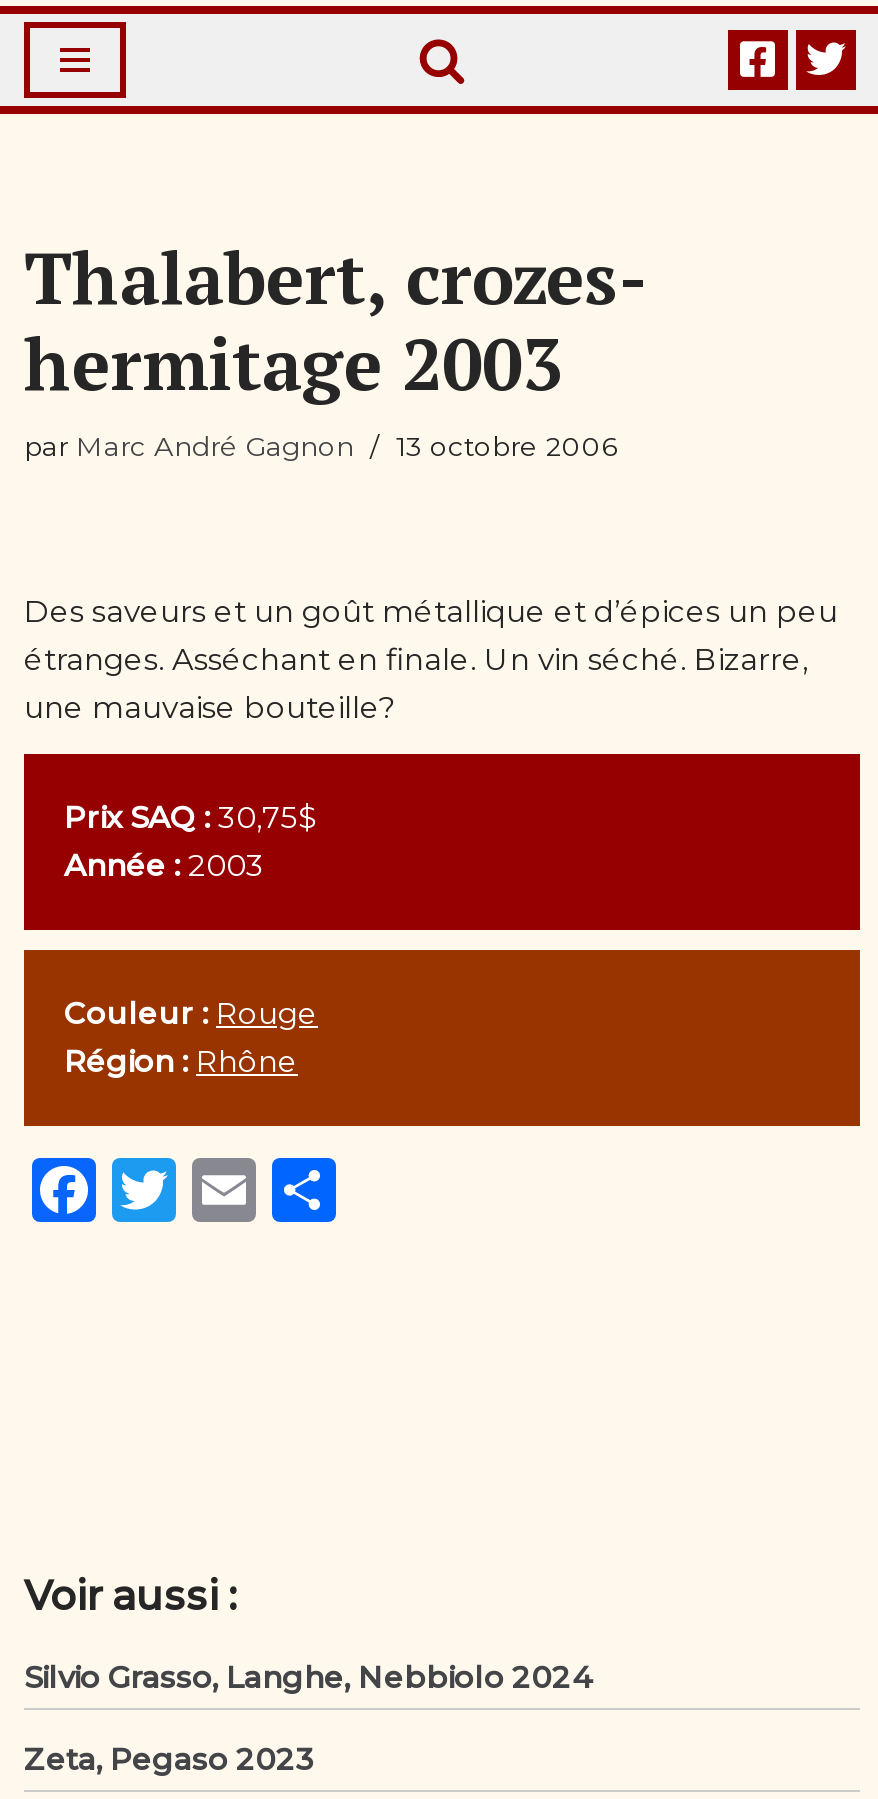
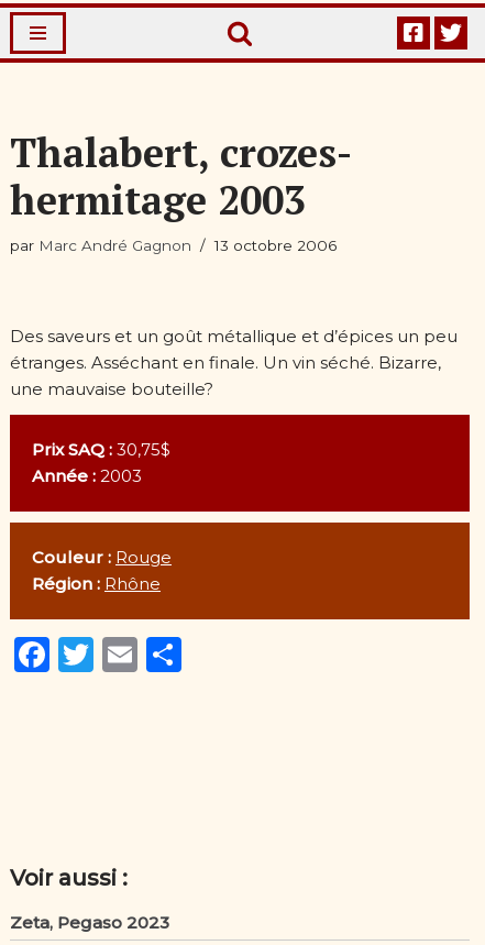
[24,1658,592,1696] Silvio Grasso, Langhe, Nebbiolo 2024 -> none

